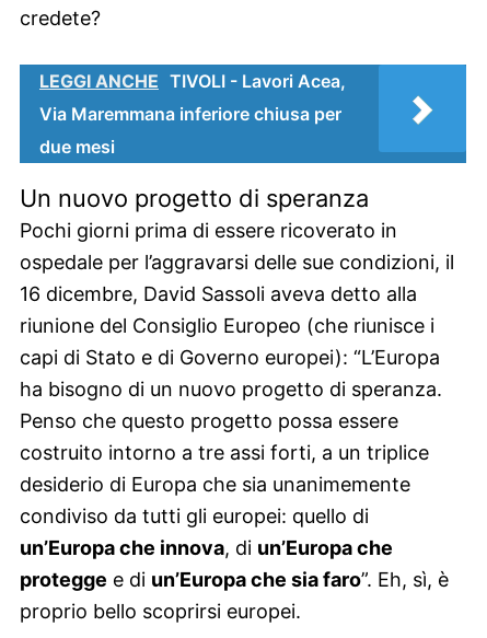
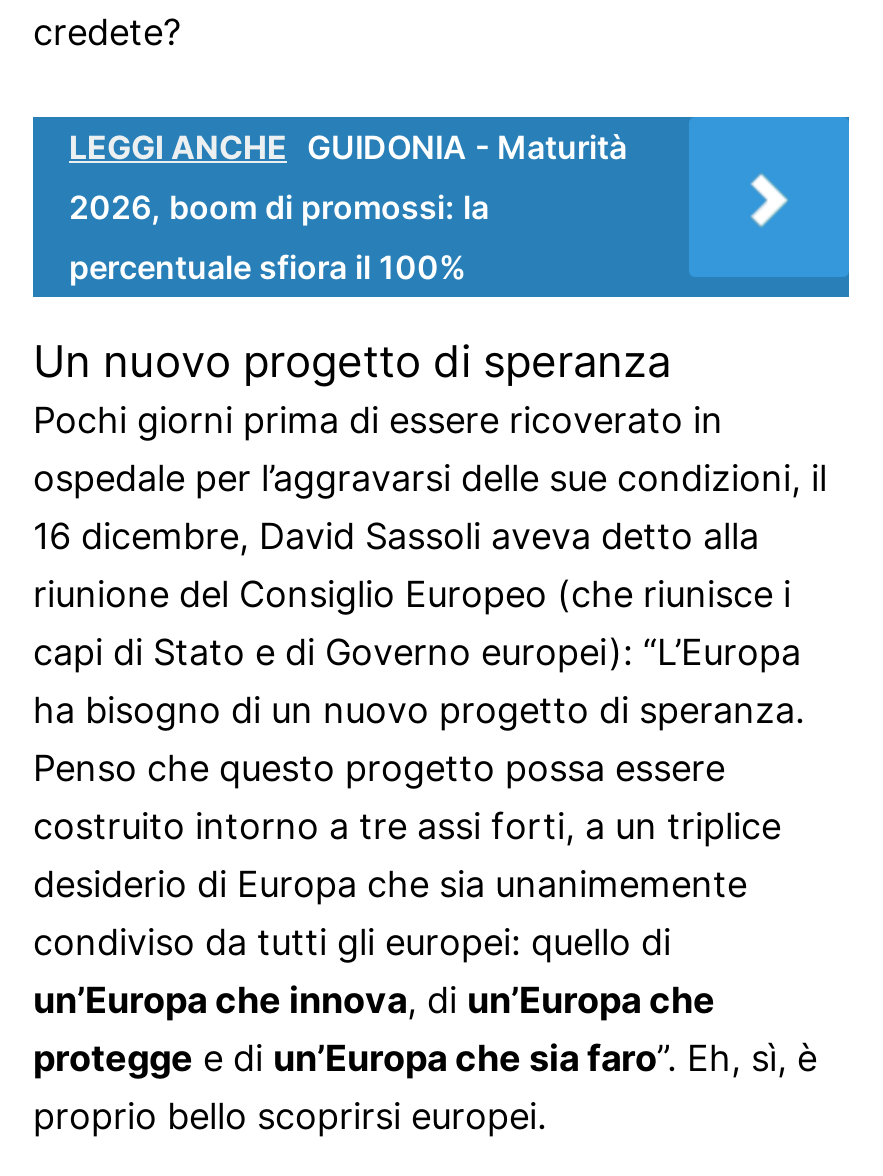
[39,70,346,92] LEGGI ANCHE TIVOLI - Lavori Acea, -> [69,128,627,168] LEGGI ANCHE GUIDONIA - Maturità
[39,103,341,125] Via Maremmana inferiore chiusa per -> [69,188,489,228] 2026, boom di promossi: la
[39,136,115,158] due mesi -> [69,248,467,288] percentuale sfiora il 100%

